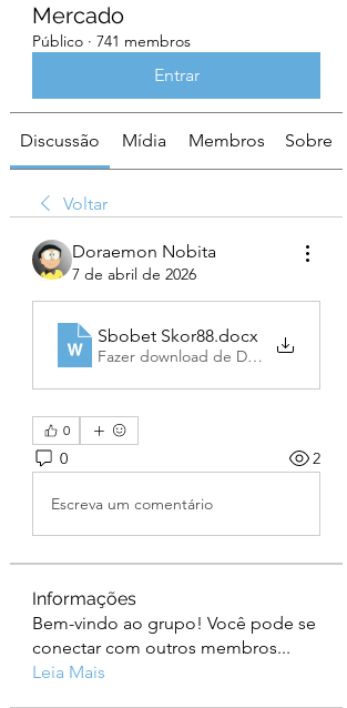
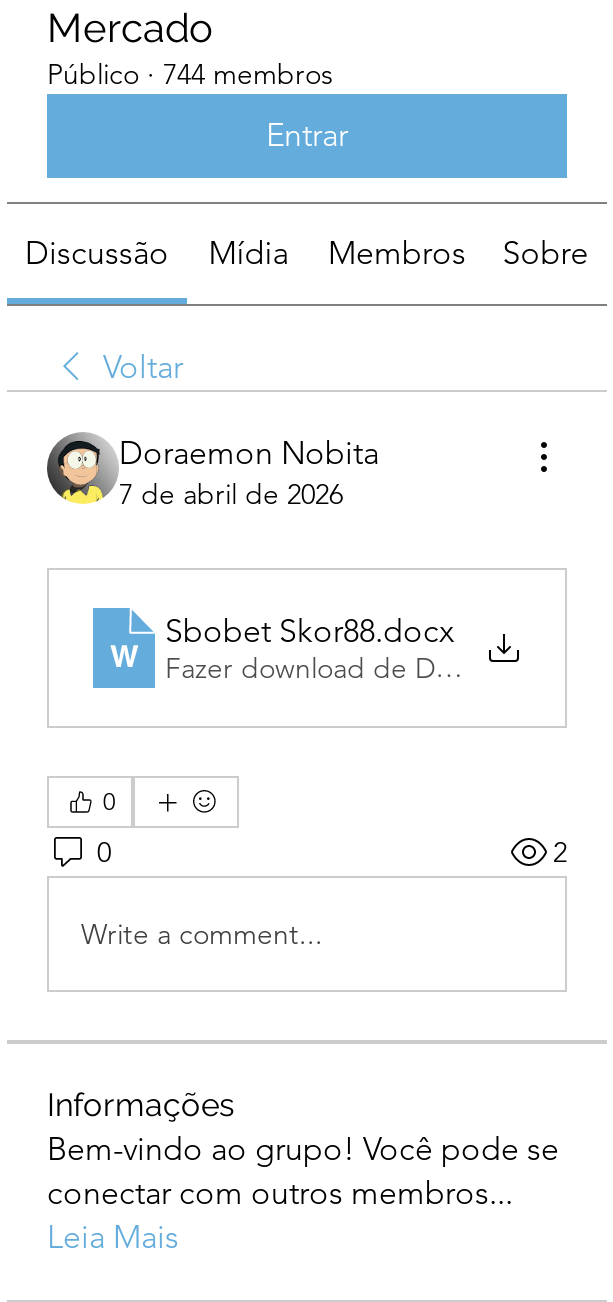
[32,31,191,51] Público · 741 membros -> [47,56,333,92] Público · 744 membros
[51,493,213,513] Escreva um comentário -> [81,915,323,951] Write a comment...

